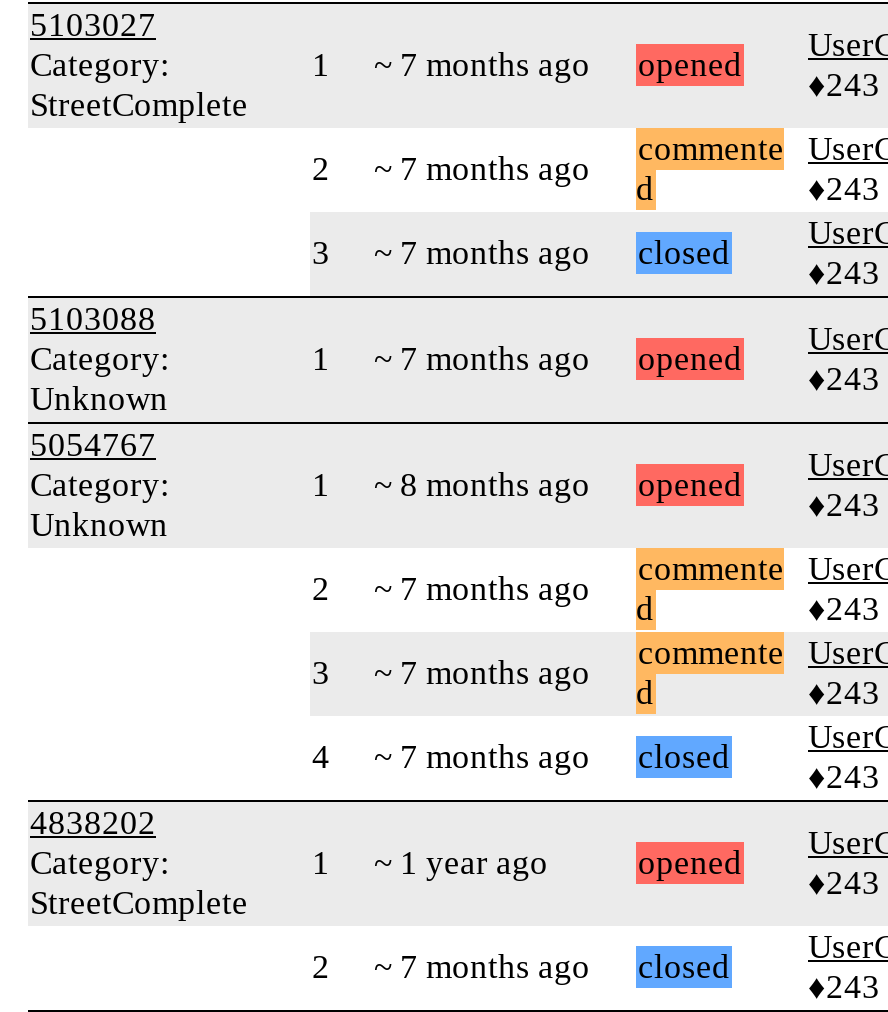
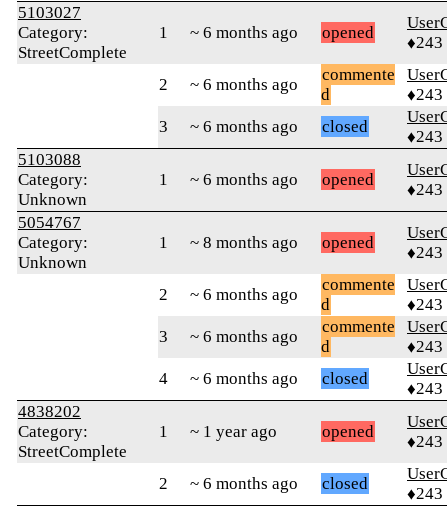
[312,46,742,84] 1 ~ 7 months ago opened -> [159,23,374,42] 1 ~ 6 months ago opened
[312,150,590,188] 2 ~ 7 months ago -> [159,75,298,94] 2 ~ 6 months ago
[312,234,730,272] 3 ~ 7 months ago closed -> [159,117,368,136] 3 ~ 6 months ago closed
[312,340,742,378] 1 ~ 7 months ago opened -> [159,170,374,189] 1 ~ 6 months ago opened
[312,570,590,608] 2 ~ 7 months ago -> [159,285,298,304] 2 ~ 6 months ago
[312,654,590,692] 3 ~ 7 months ago -> [159,327,298,346] 3 ~ 6 months ago
[312,738,730,776] 4 ~ 7 months ago closed -> [159,369,368,388] 4 ~ 6 months ago closed
[312,948,730,986] 2 ~ 7 months ago closed -> [159,474,368,493] 2 ~ 6 months ago closed

